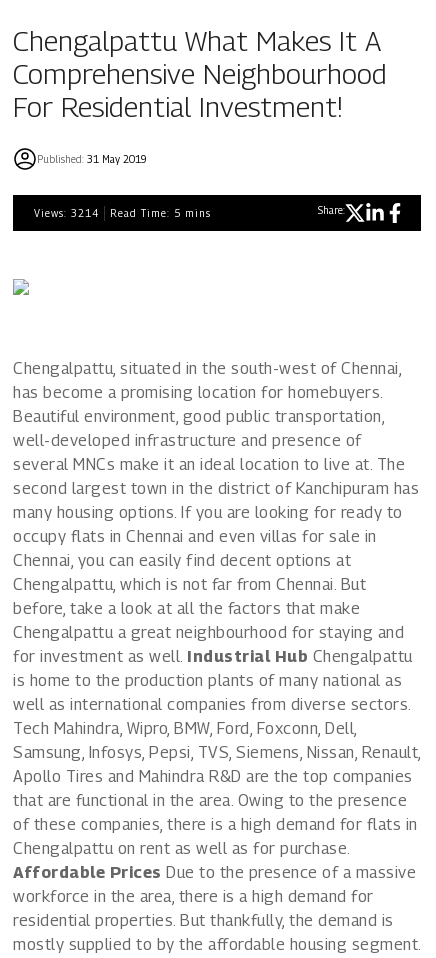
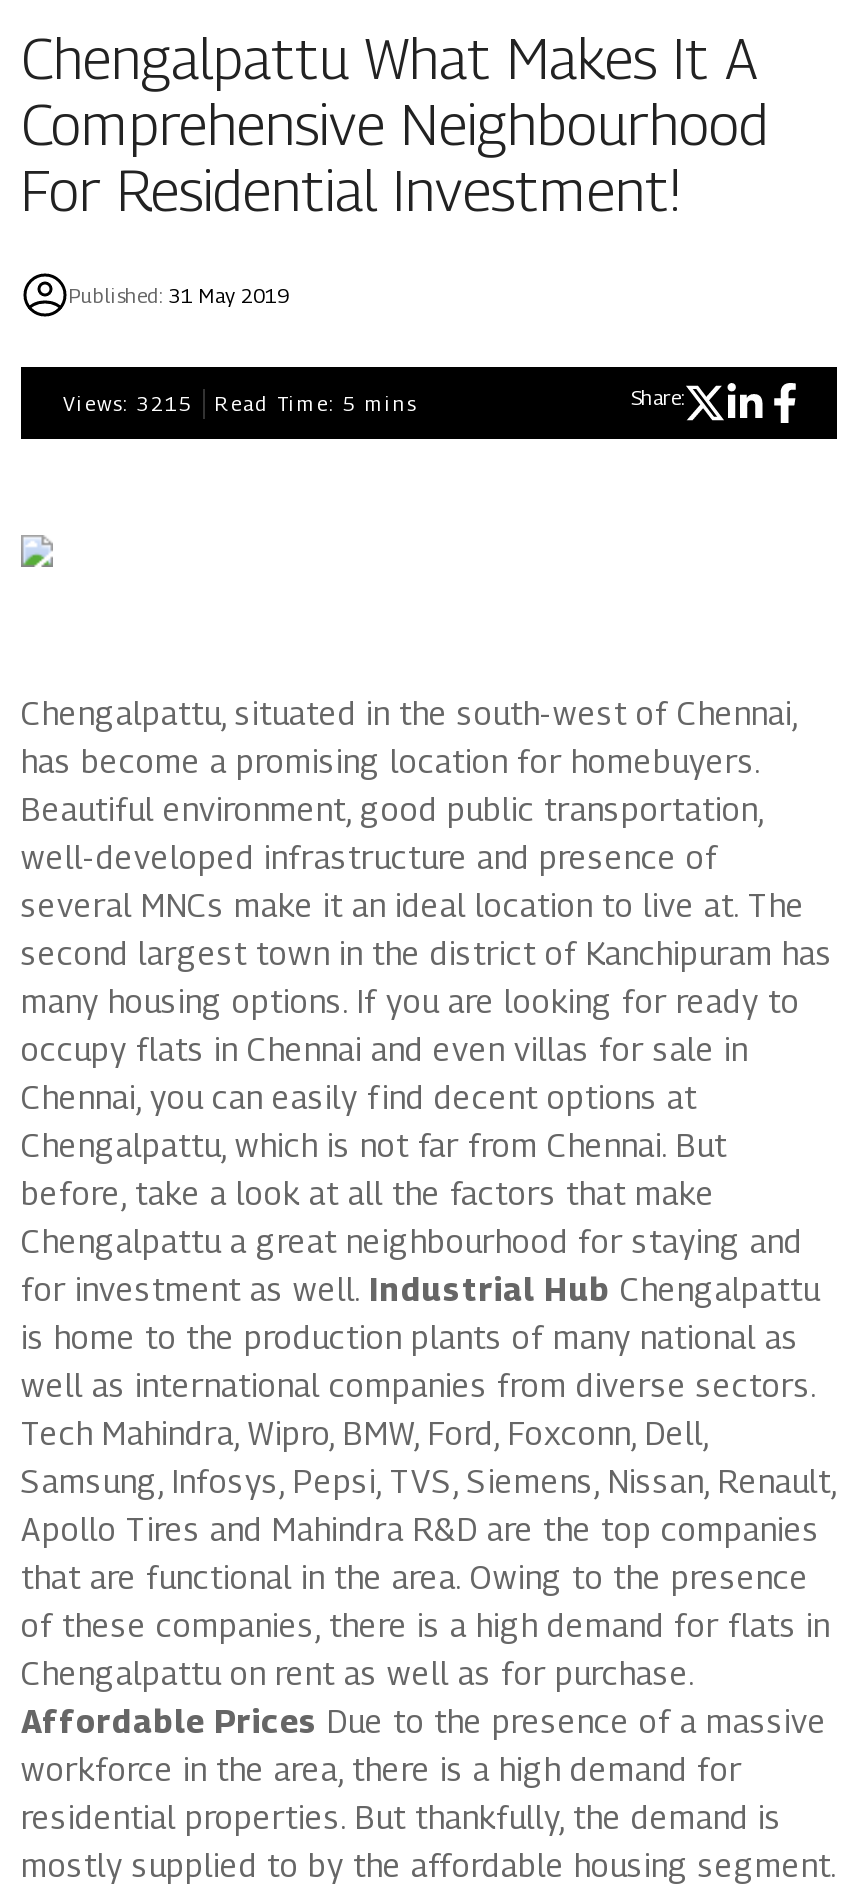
[34,206,211,218] Views: 3214 Read Time: 5 mins -> [63,390,417,414] Views: 3215 Read Time: 5 mins

